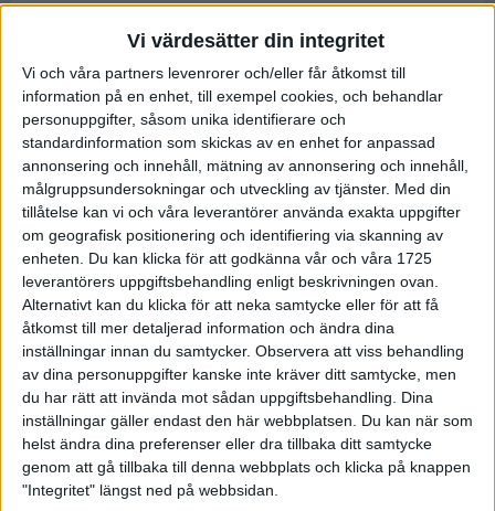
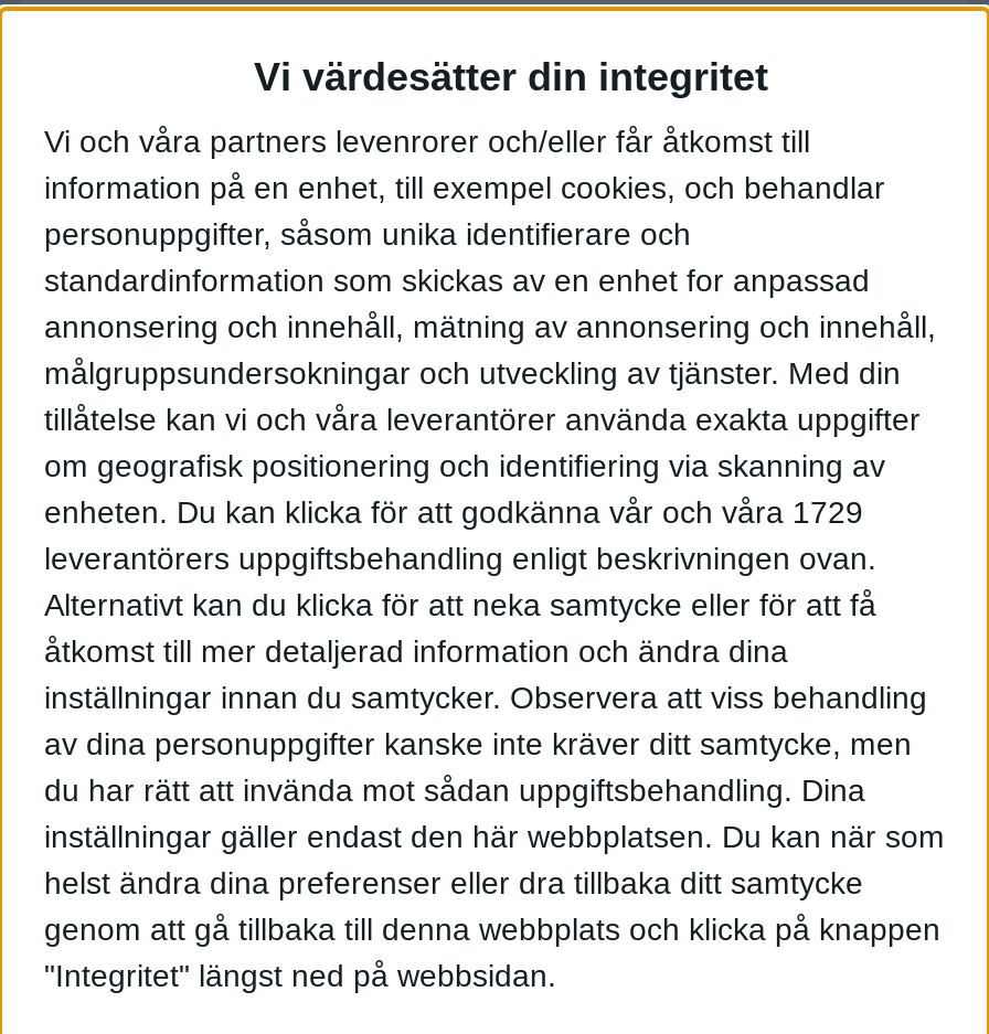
[22,249,432,267] enheten. Du kan klicka för att godkänna vår och våra 1725 -> [44,495,863,531] enheten. Du kan klicka för att godkänna vår och våra 1729

